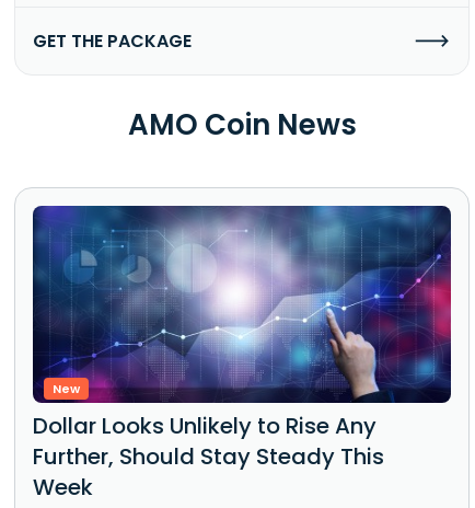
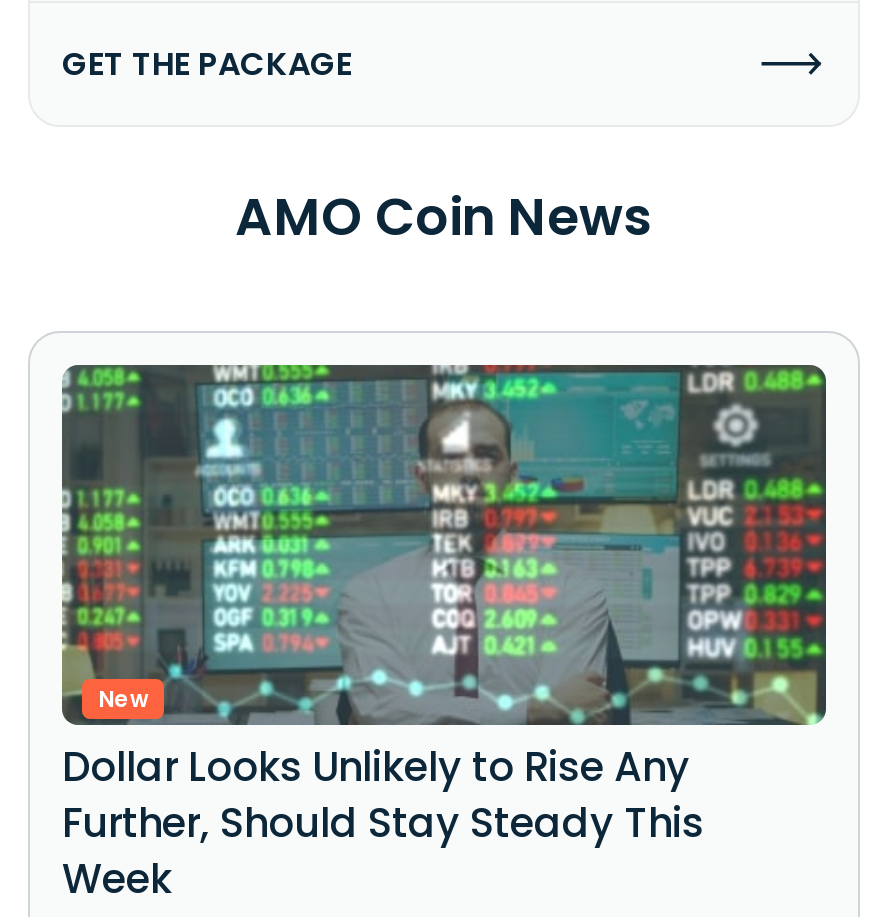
[32,205,452,404] [image] -> [60,363,828,727] [image]

